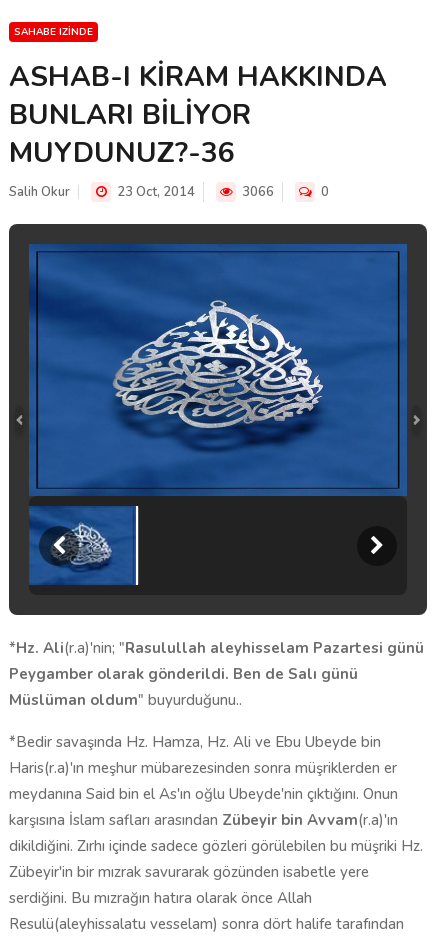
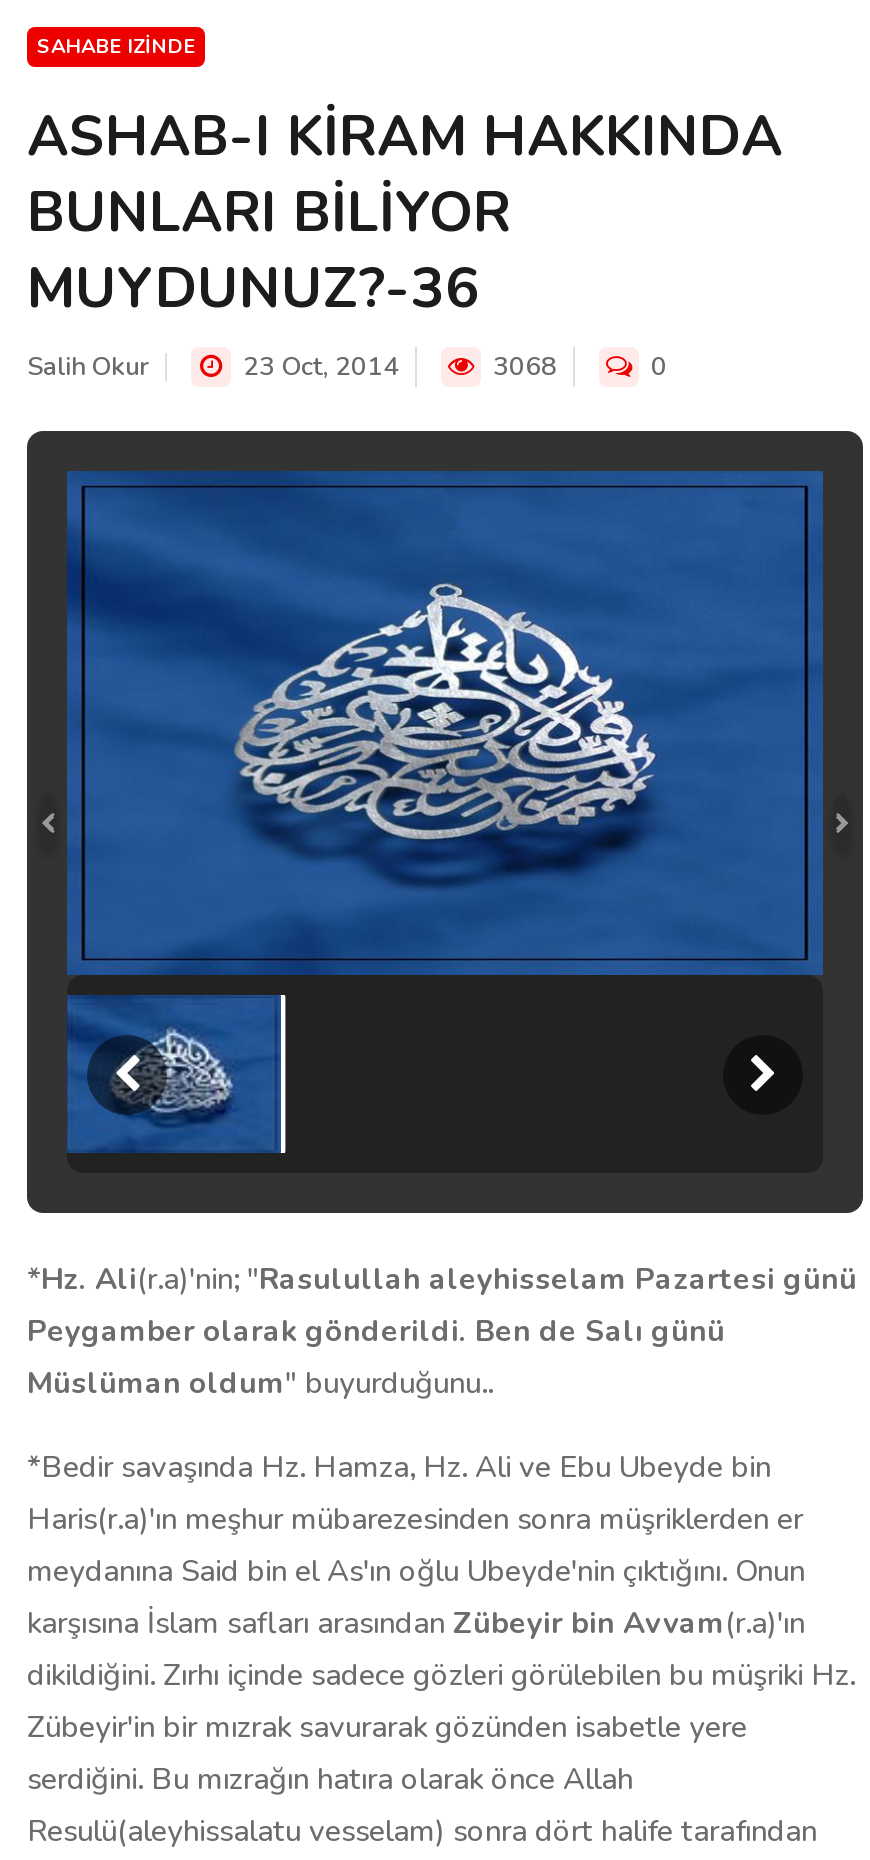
[239,183,274,201] 3066 -> [487,349,557,385] 3068

